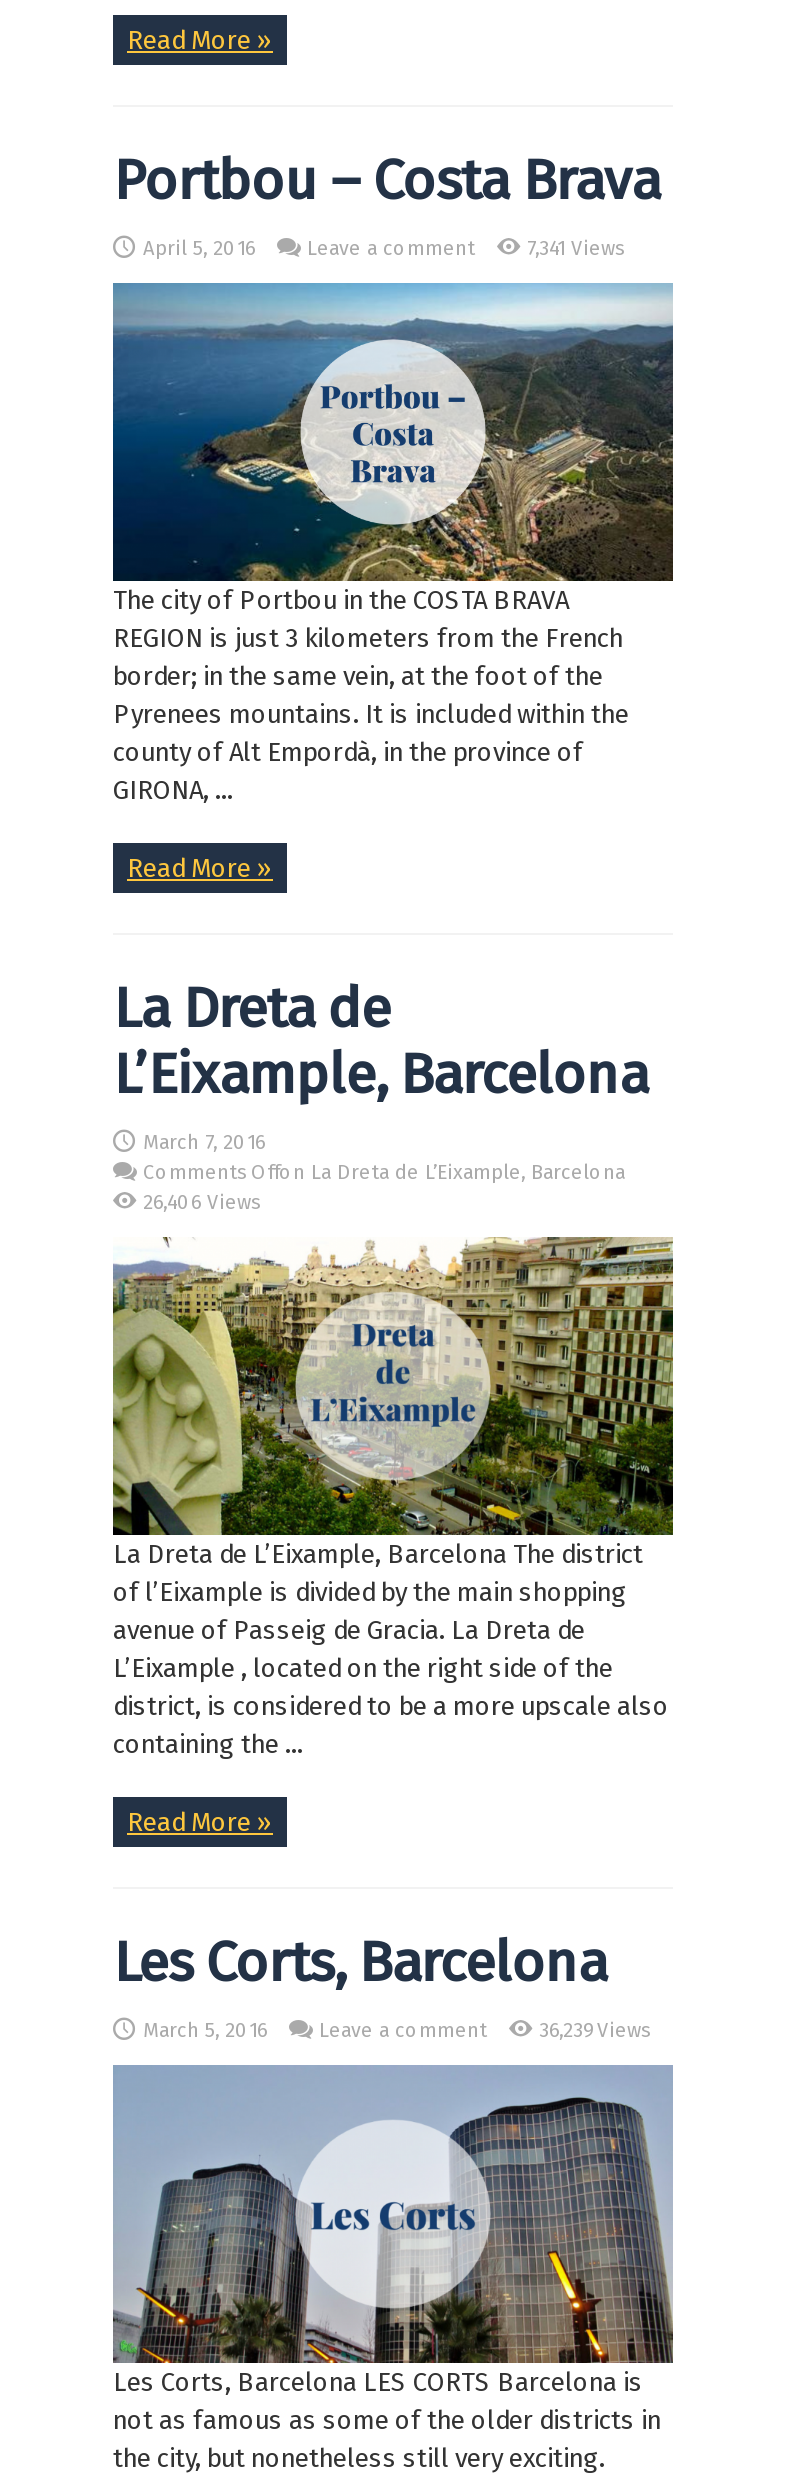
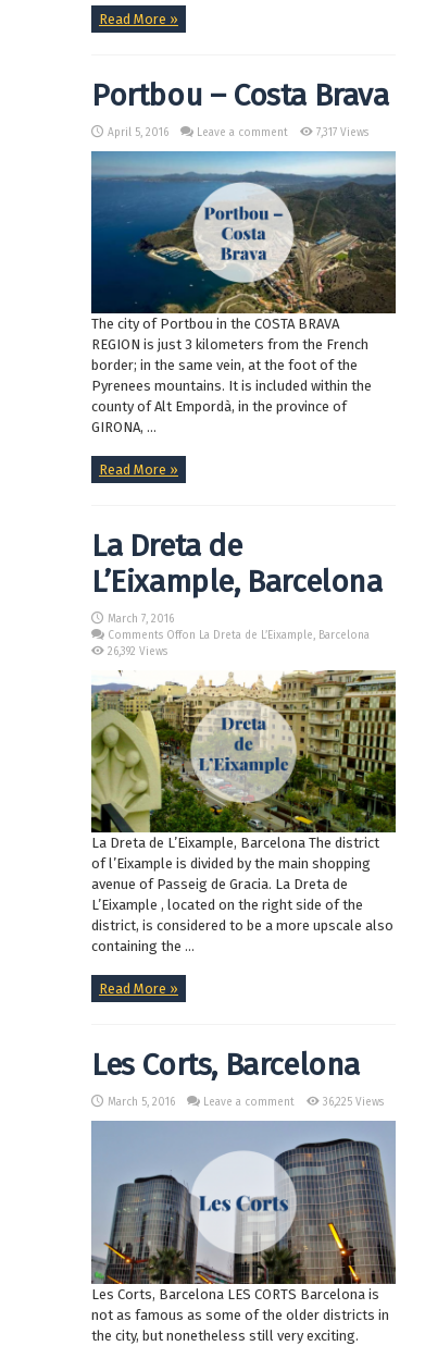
[527,237,623,261] 7,341 Views -> [316,126,368,139] 7,317 Views
[143,1191,259,1215] 26,406 Views -> [108,645,167,658] 26,392 Views
[539,2019,649,2043] 36,239 Views -> [323,1096,384,1109] 36,225 Views

